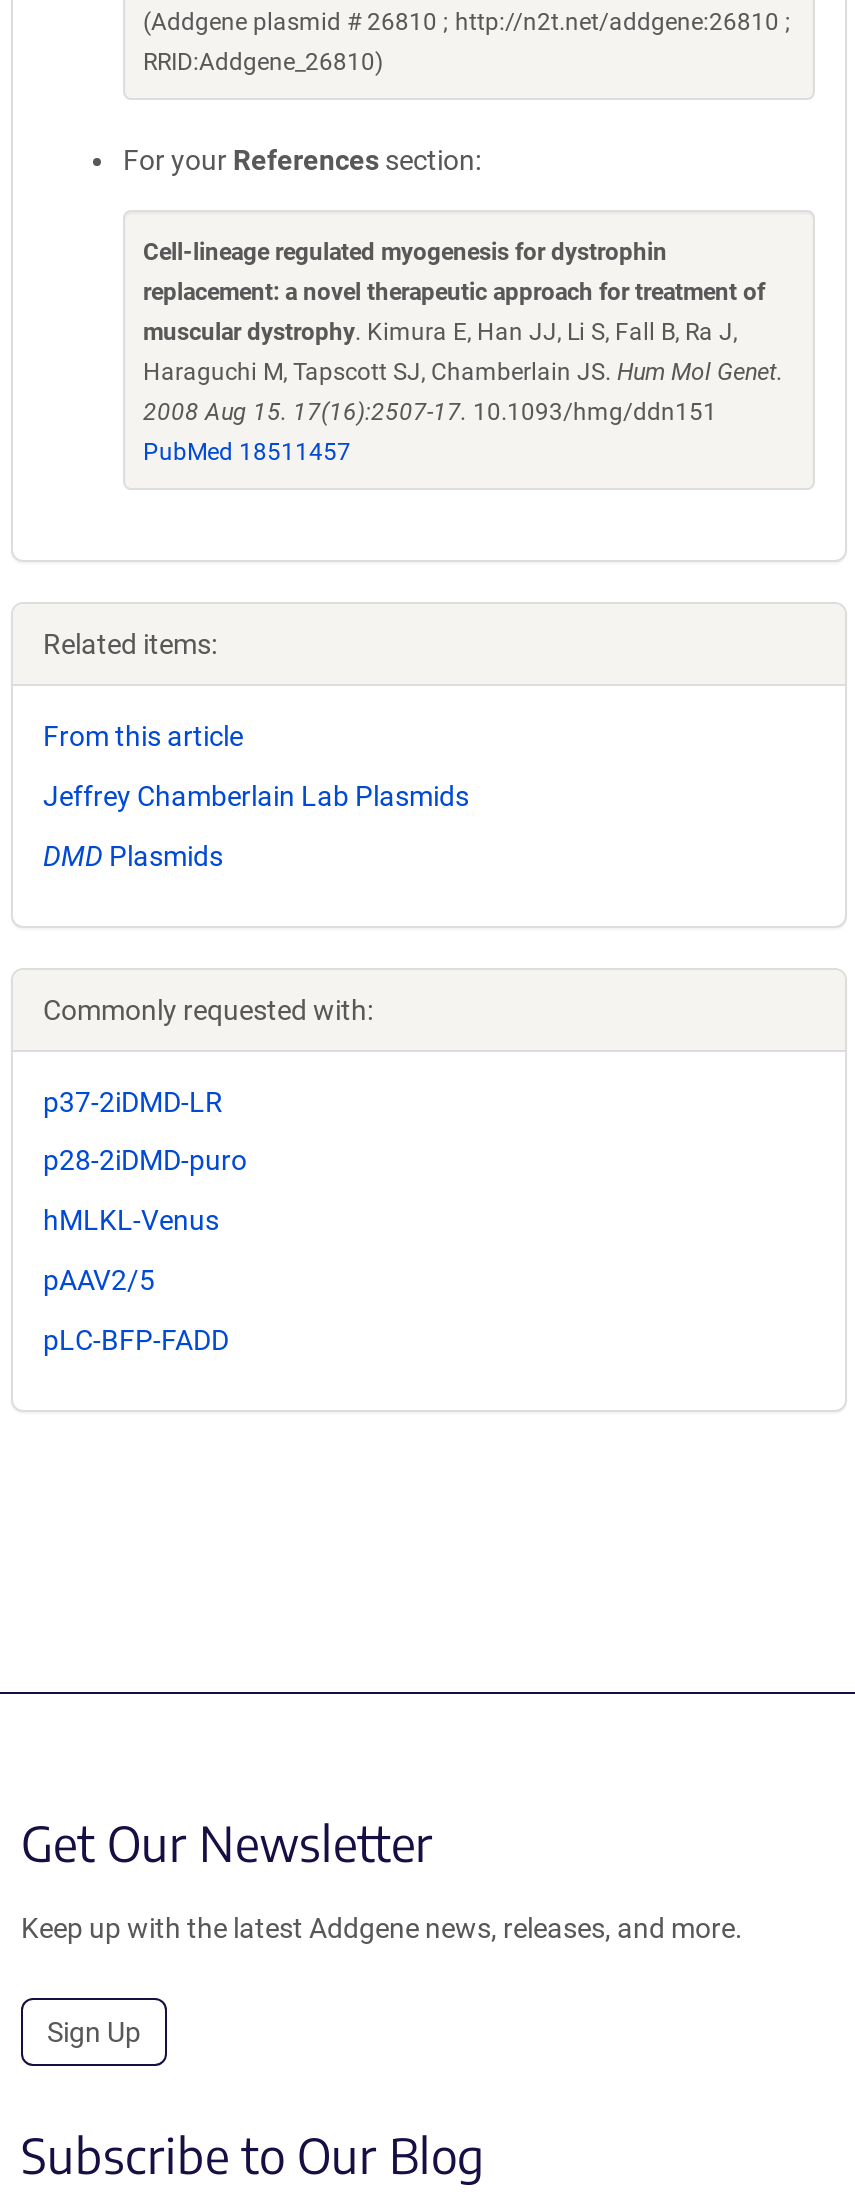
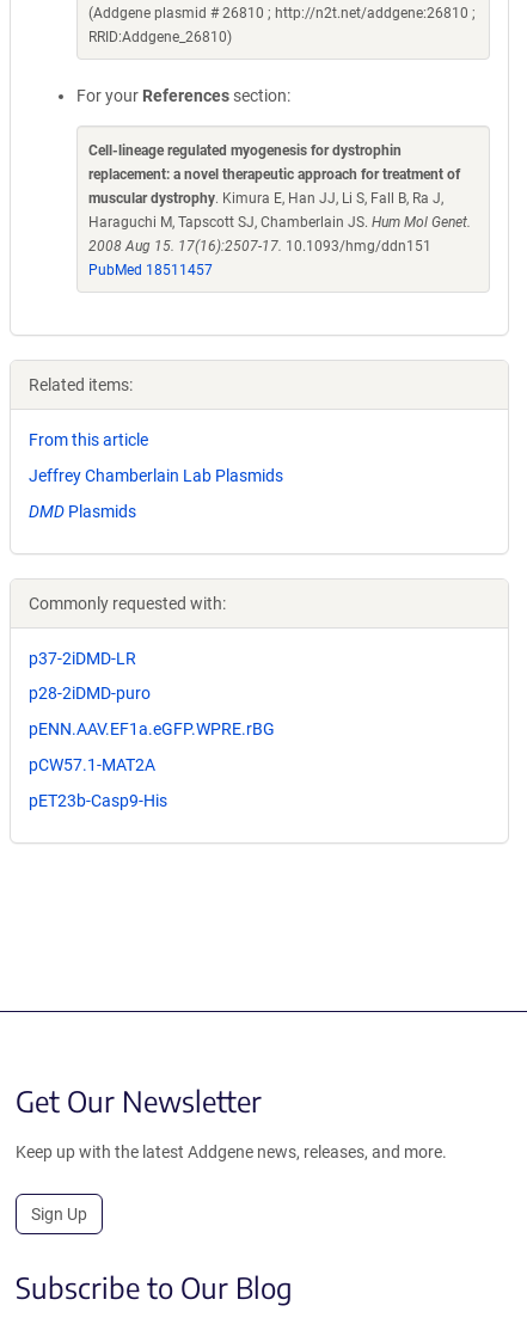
[43,1204,219,1236] hMLKL-Venus -> [29,720,275,739] pENN.AAV.EF1a.eGFP.WPRE.rBG
[43,1264,155,1296] pAAV2/5 -> [29,755,155,774] pCW57.1-MAT2A
[43,1324,229,1356] pLC-BFP-FADD -> [29,791,167,810] pET23b-Casp9-His

